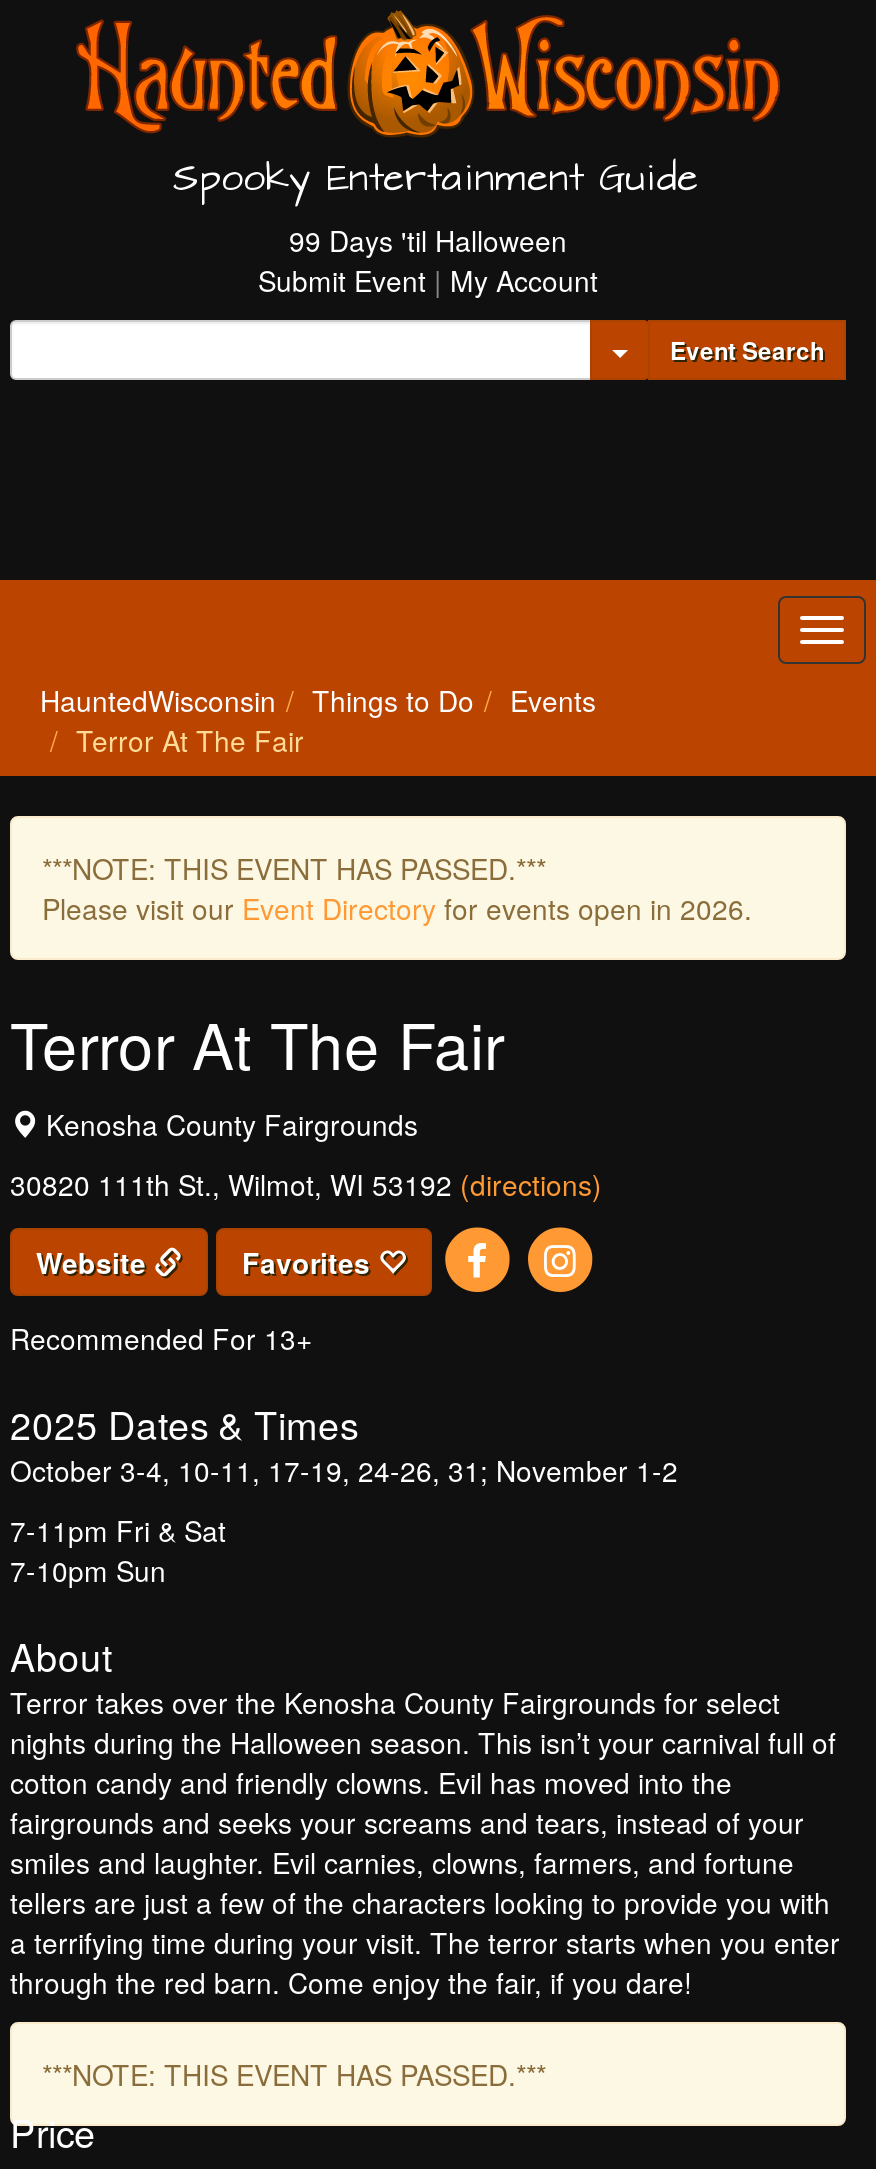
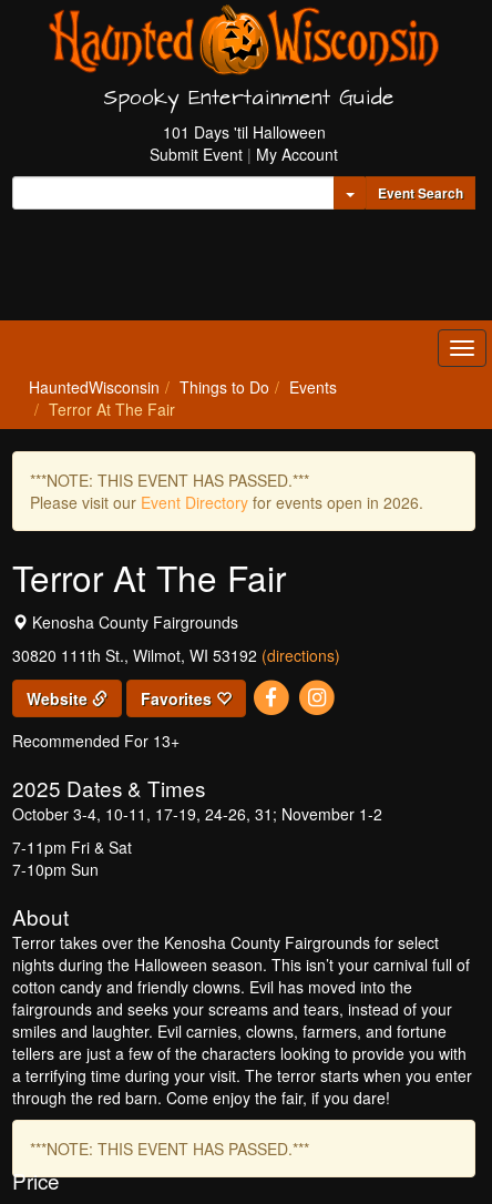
[289,220,567,260] 99 Days 'til Halloween -> [162,121,325,143] 101 Days 'til Halloween

